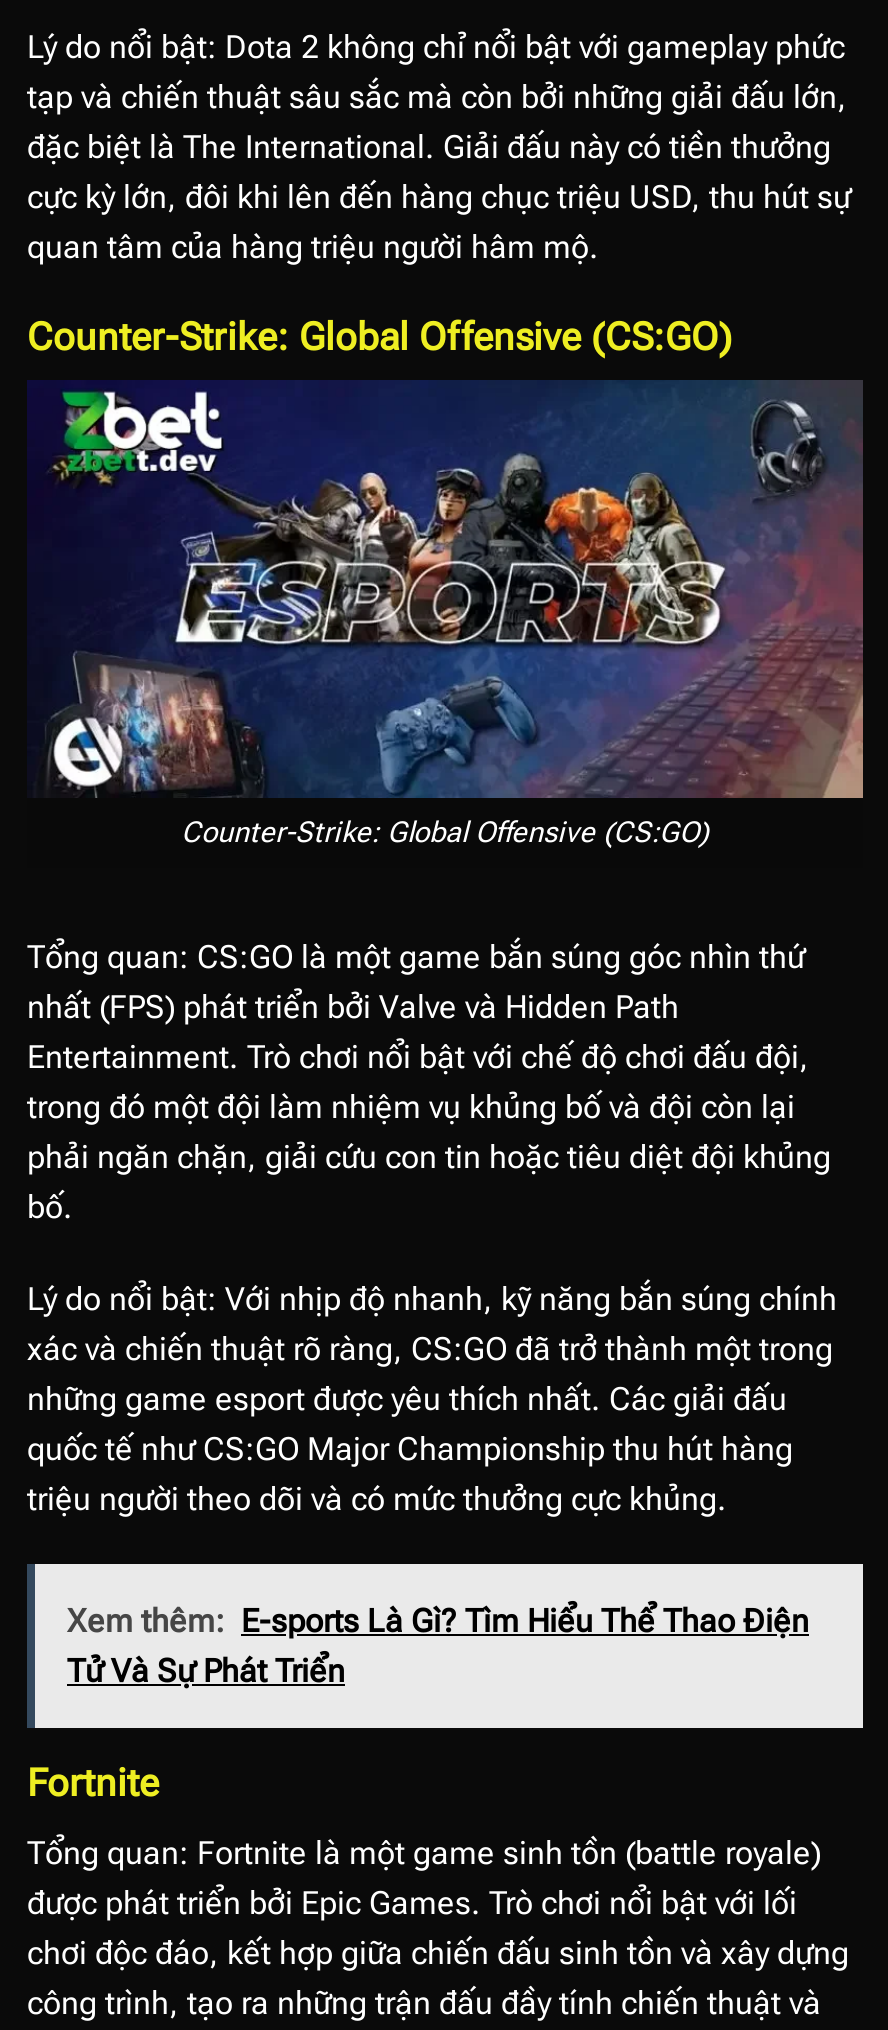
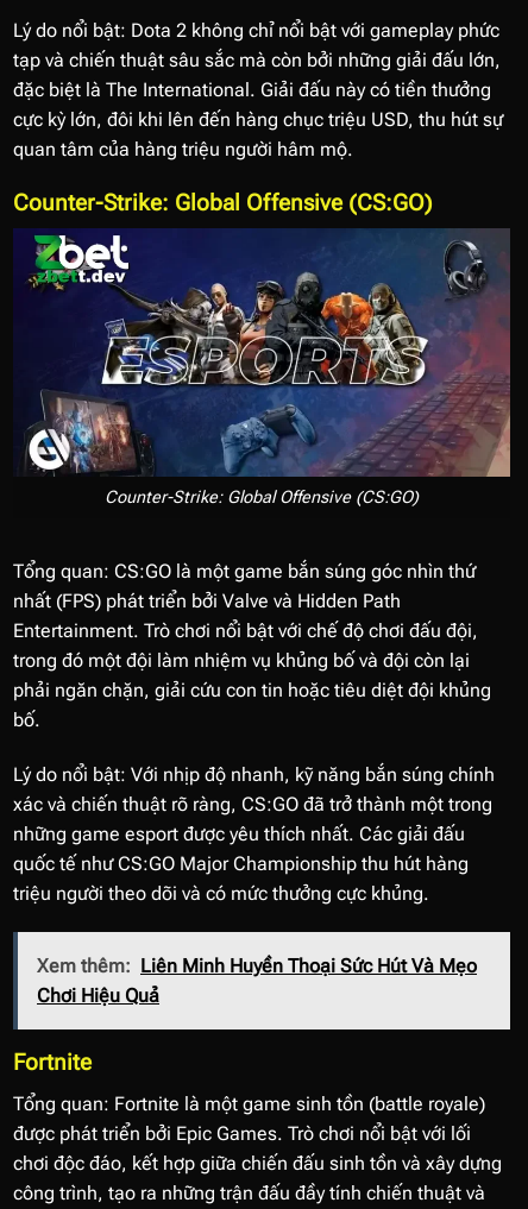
[67,1603,809,1691] Xem thêm: E-sports Là Gì? Tìm Hiểu Thể Thao Điện | Tử Và Sự Phát Triển -> [37,955,477,1007] Xem thêm: Liên Minh Huyền Thoại Sức Hút Và Mẹo | Chơi Hiệu Quả

